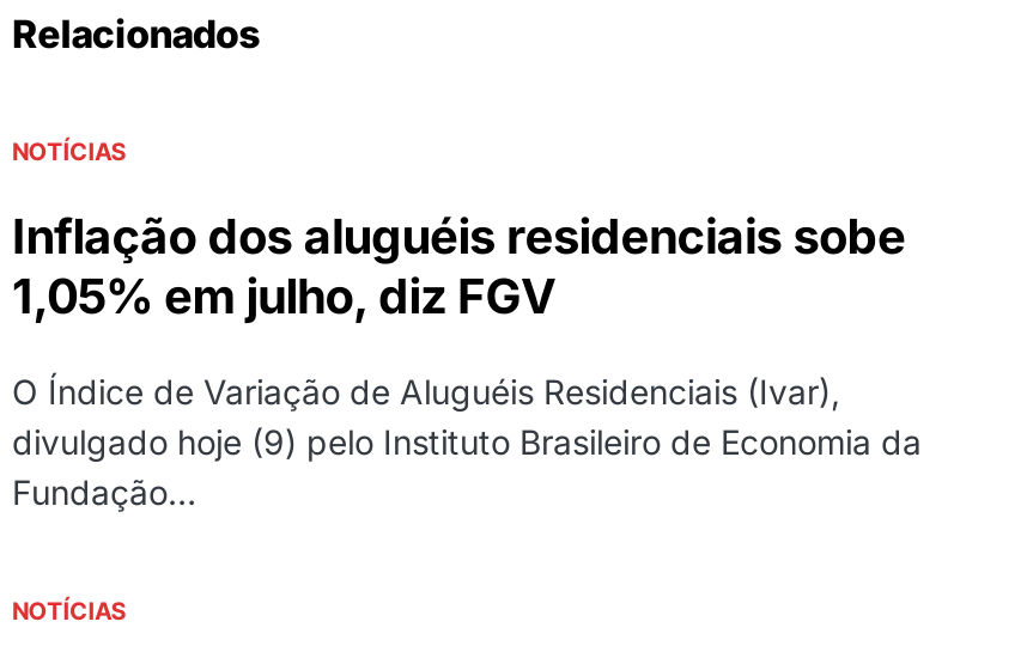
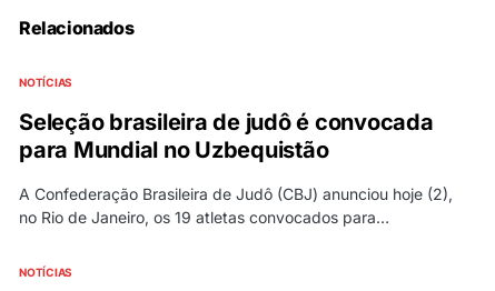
[12,208,905,325] Inflação dos aluguéis residenciais sobe | 1,05% em julho, diz FGV -> [19,109,433,163] Seleção brasileira de judô é convocada | para Mundial no Uzbequistão
[12,371,922,512] O Índice de Variação de Aluguéis Residenciais (Ivar), | divulgado hoje (9) pelo Instituto Brasileiro de Economia da | Fundação… -> [19,184,453,227] A Confederação Brasileira de Judô (CBJ) anunciou hoje (2), | no Rio de Janeiro, os 19 atletas convocados para…

